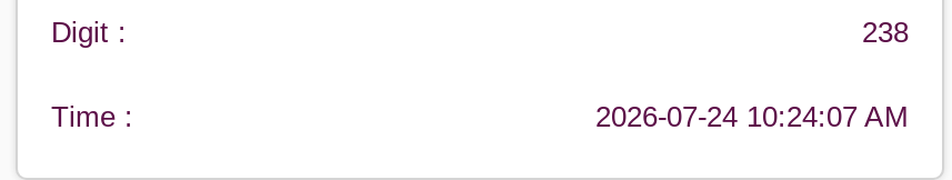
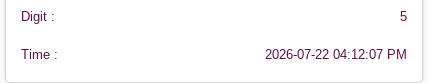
[862,16,909,50] 238 -> [400,9,407,24] 5
[595,101,909,134] 2026-07-24 10:24:07 AM -> [265,47,407,62] 2026-07-22 04:12:07 PM

